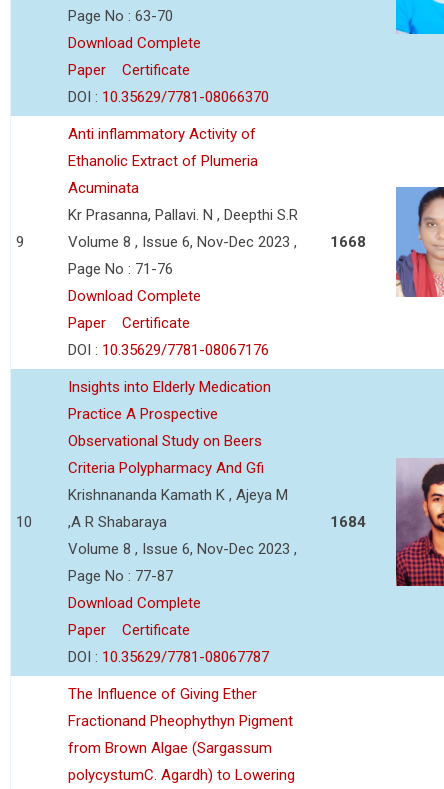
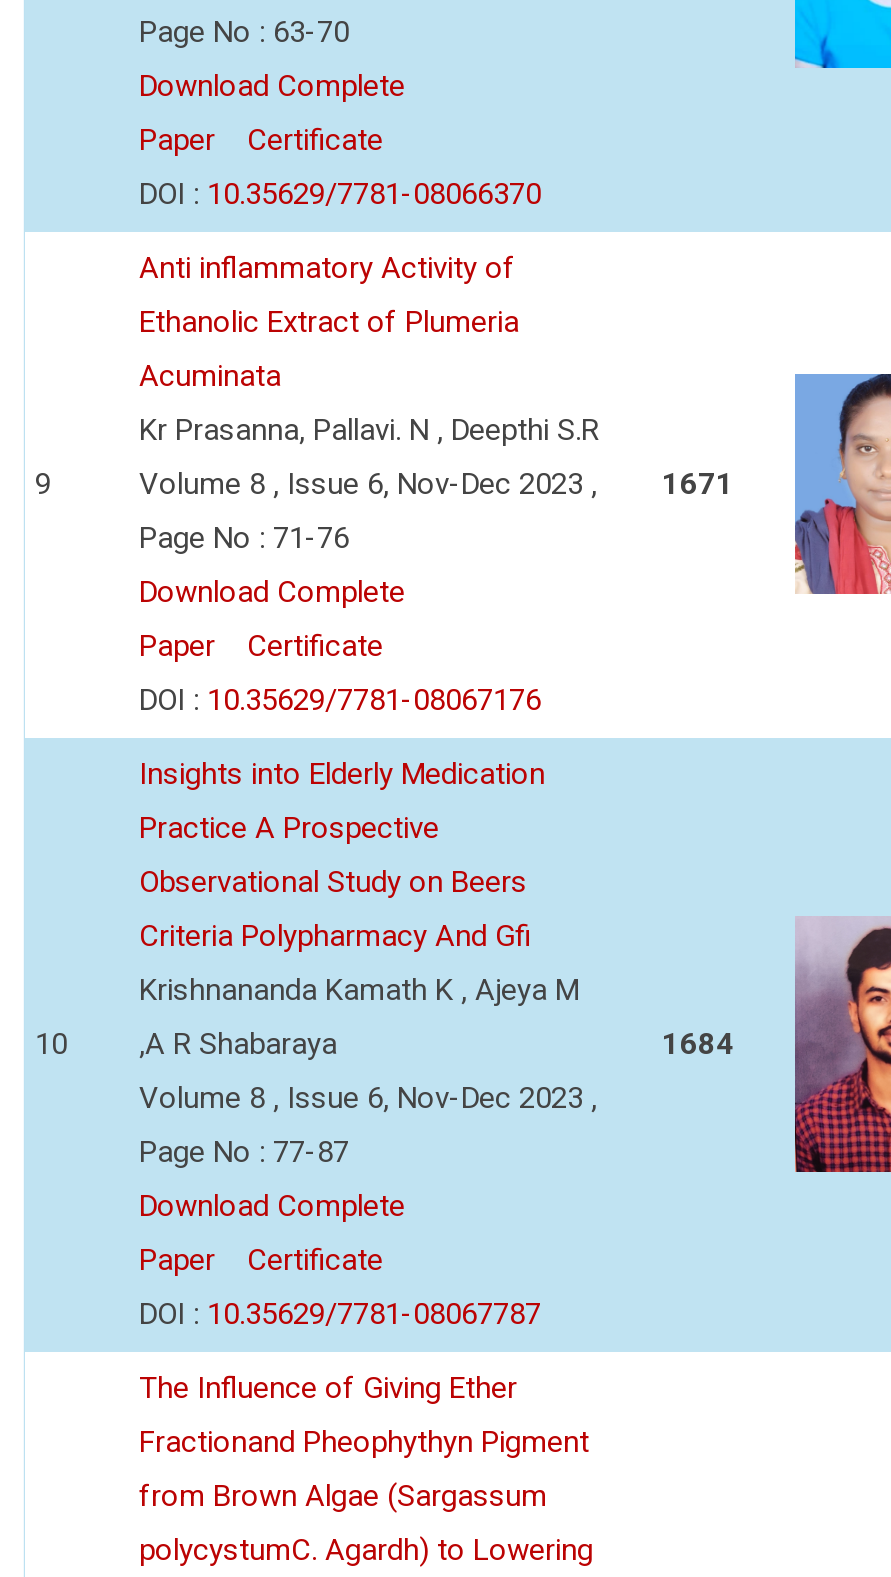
[68,233,365,251] Volume 8 , Issue 6, Nov-Dec 2023 , 1668 -> [139,465,734,501] Volume 8 , Issue 6, Nov-Dec 2023 , 1671

